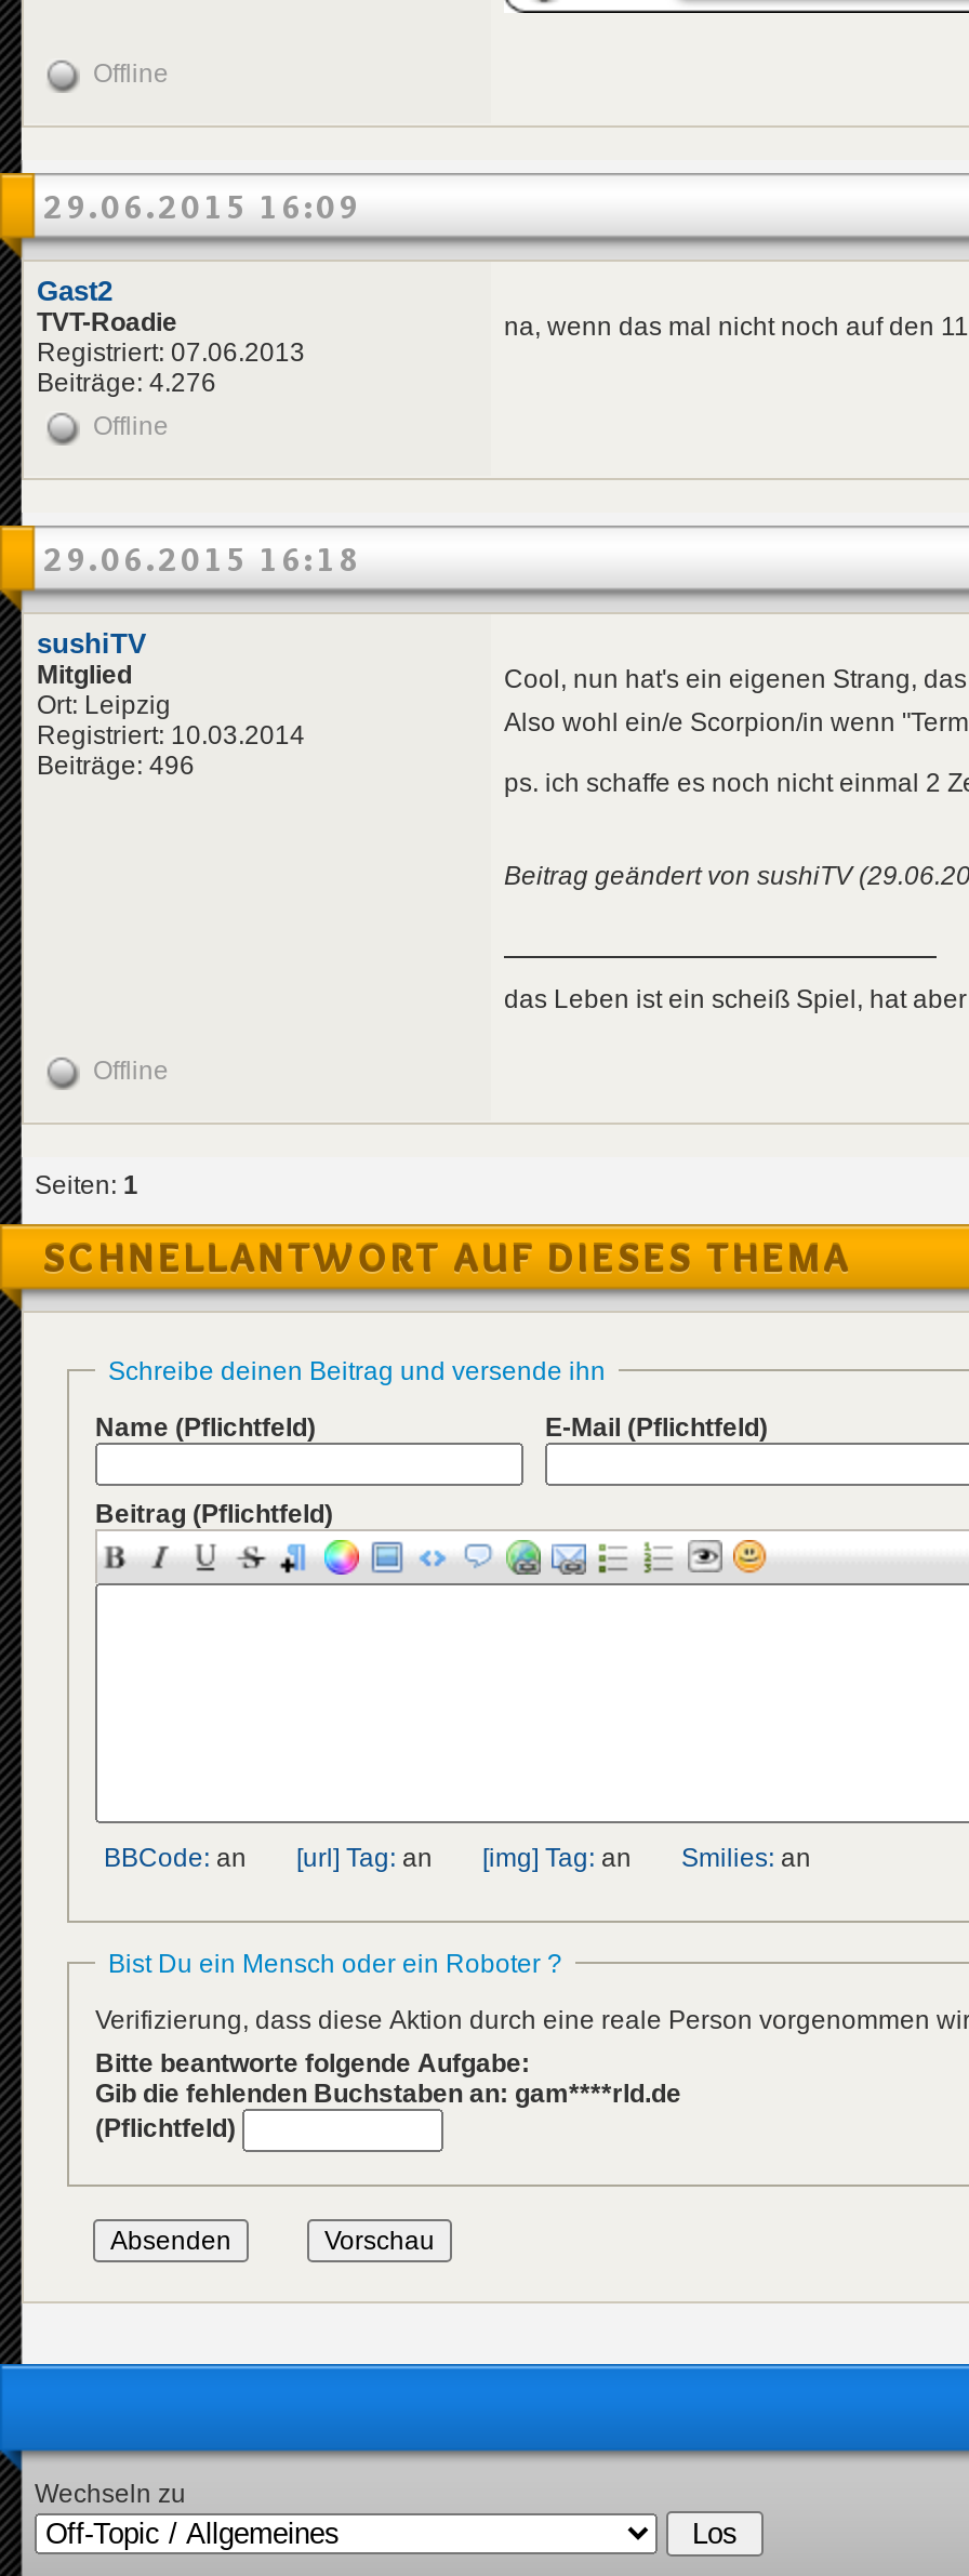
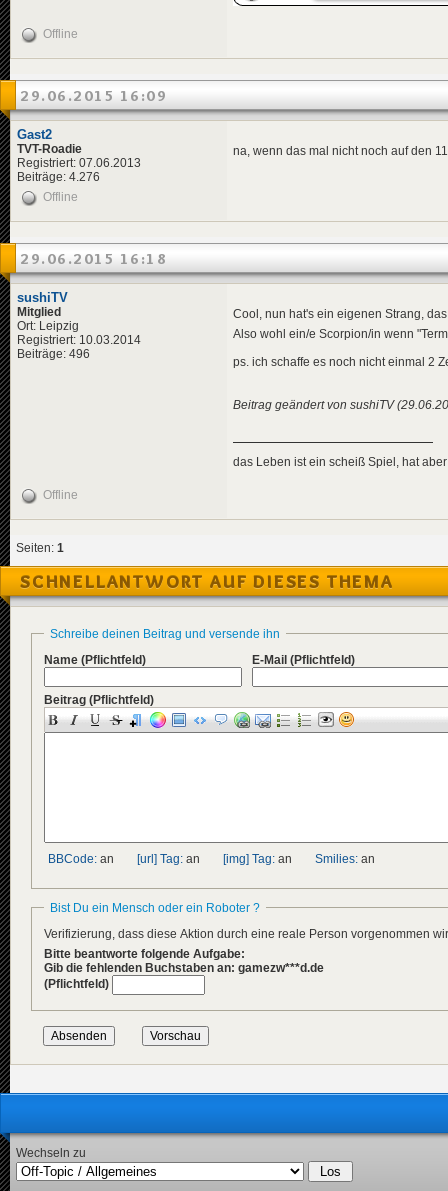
[95,2077,681,2108] Gib die fehlenden Buchstaben an: gam****rld.de -> [44,960,324,974] Gib die fehlenden Buchstaben an: gamezw***d.de

